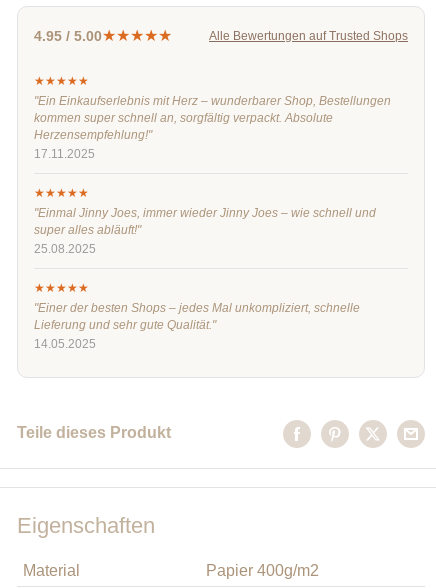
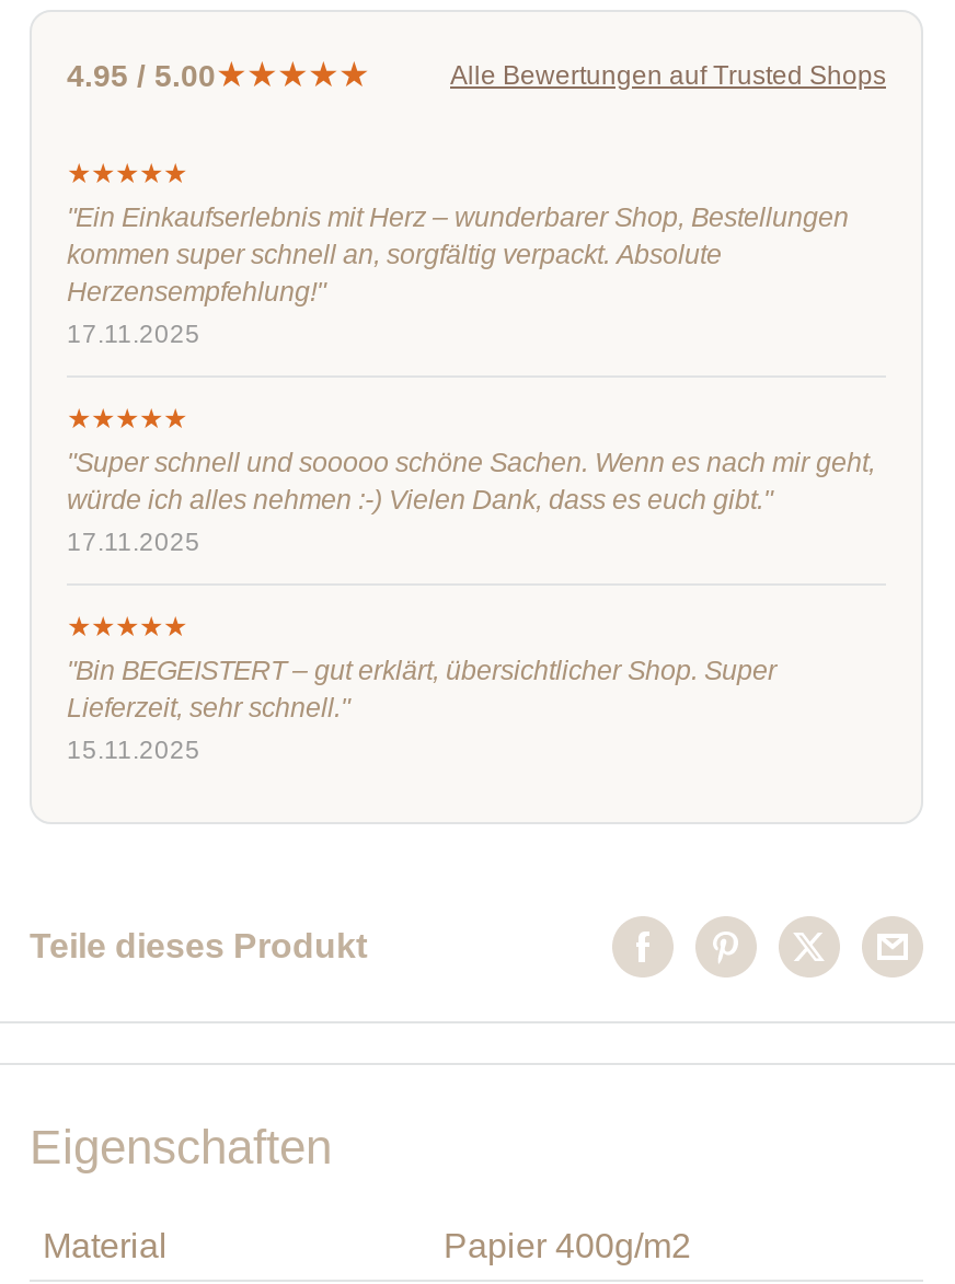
[34,206,376,255] "Einmal Jinny Joes, immer wieder Jinny Joes – wie schnell und | super alles abläuft!" | 25.08.2025 -> [67,448,875,555] "Super schnell und sooooo schöne Sachen. Wenn es nach mir geht, | würde ich alles nehmen :-) Vielen Dank, dass es euch gibt." | 17.11.2025
[34,301,360,350] "Einer der besten Shops – jedes Mal unkompliziert, schnelle | Lieferung und sehr gute Qualität." | 14.05.2025 -> [67,656,776,763] "Bin BEGEISTERT – gut erklärt, übersichtlicher Shop. Super | Lieferzeit, sehr schnell." | 15.11.2025

